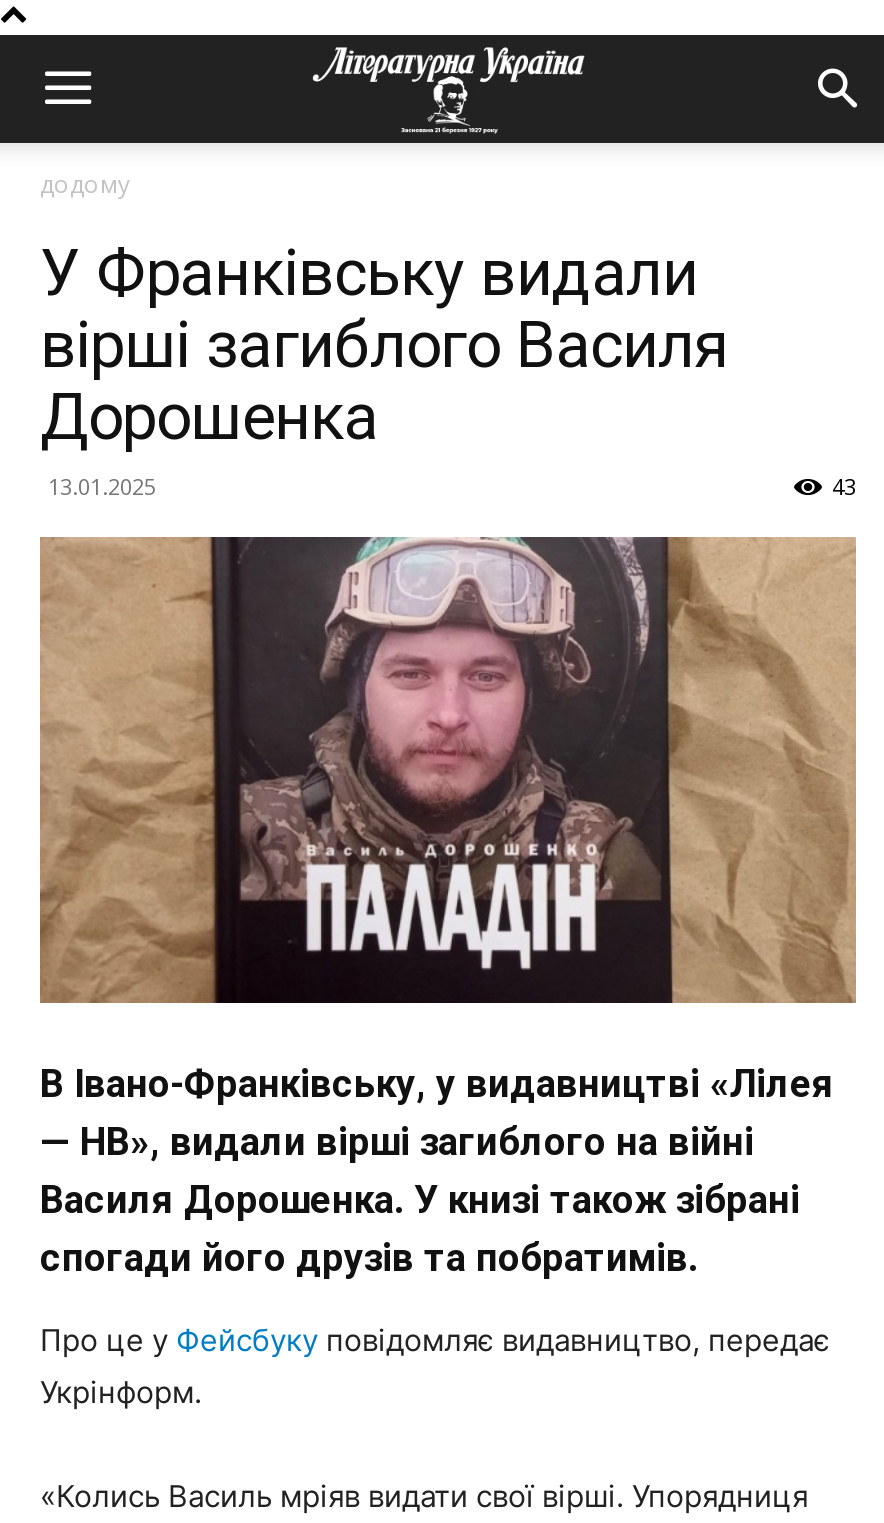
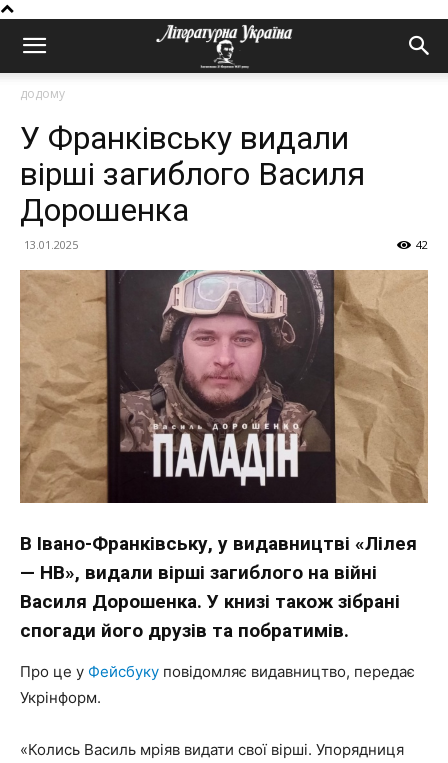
[832,471,856,501] 43 -> [416,237,428,252] 42

